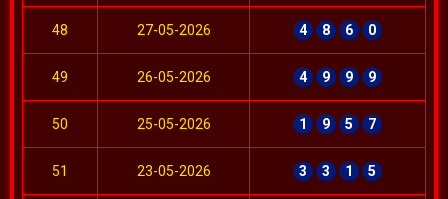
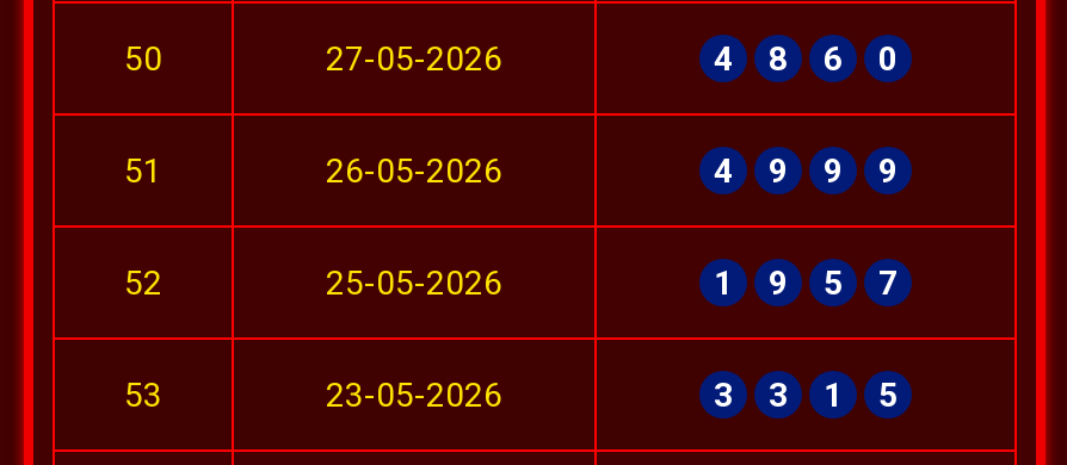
[52,22,68,38] 48 -> [124,39,162,77] 50
[52,69,68,85] 49 -> [124,151,162,190] 51
[52,116,68,132] 50 -> [124,263,162,302] 52
[52,163,68,179] 51 -> [124,376,162,414] 53

